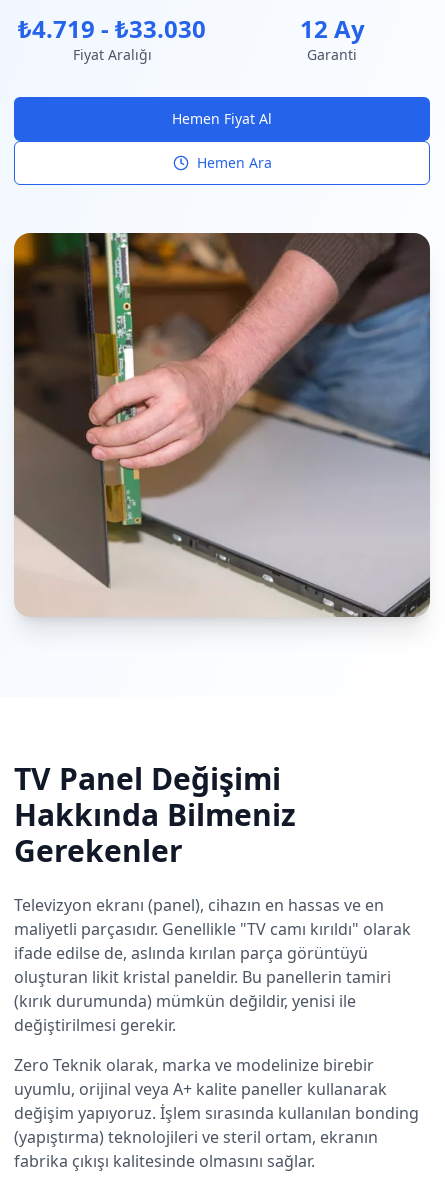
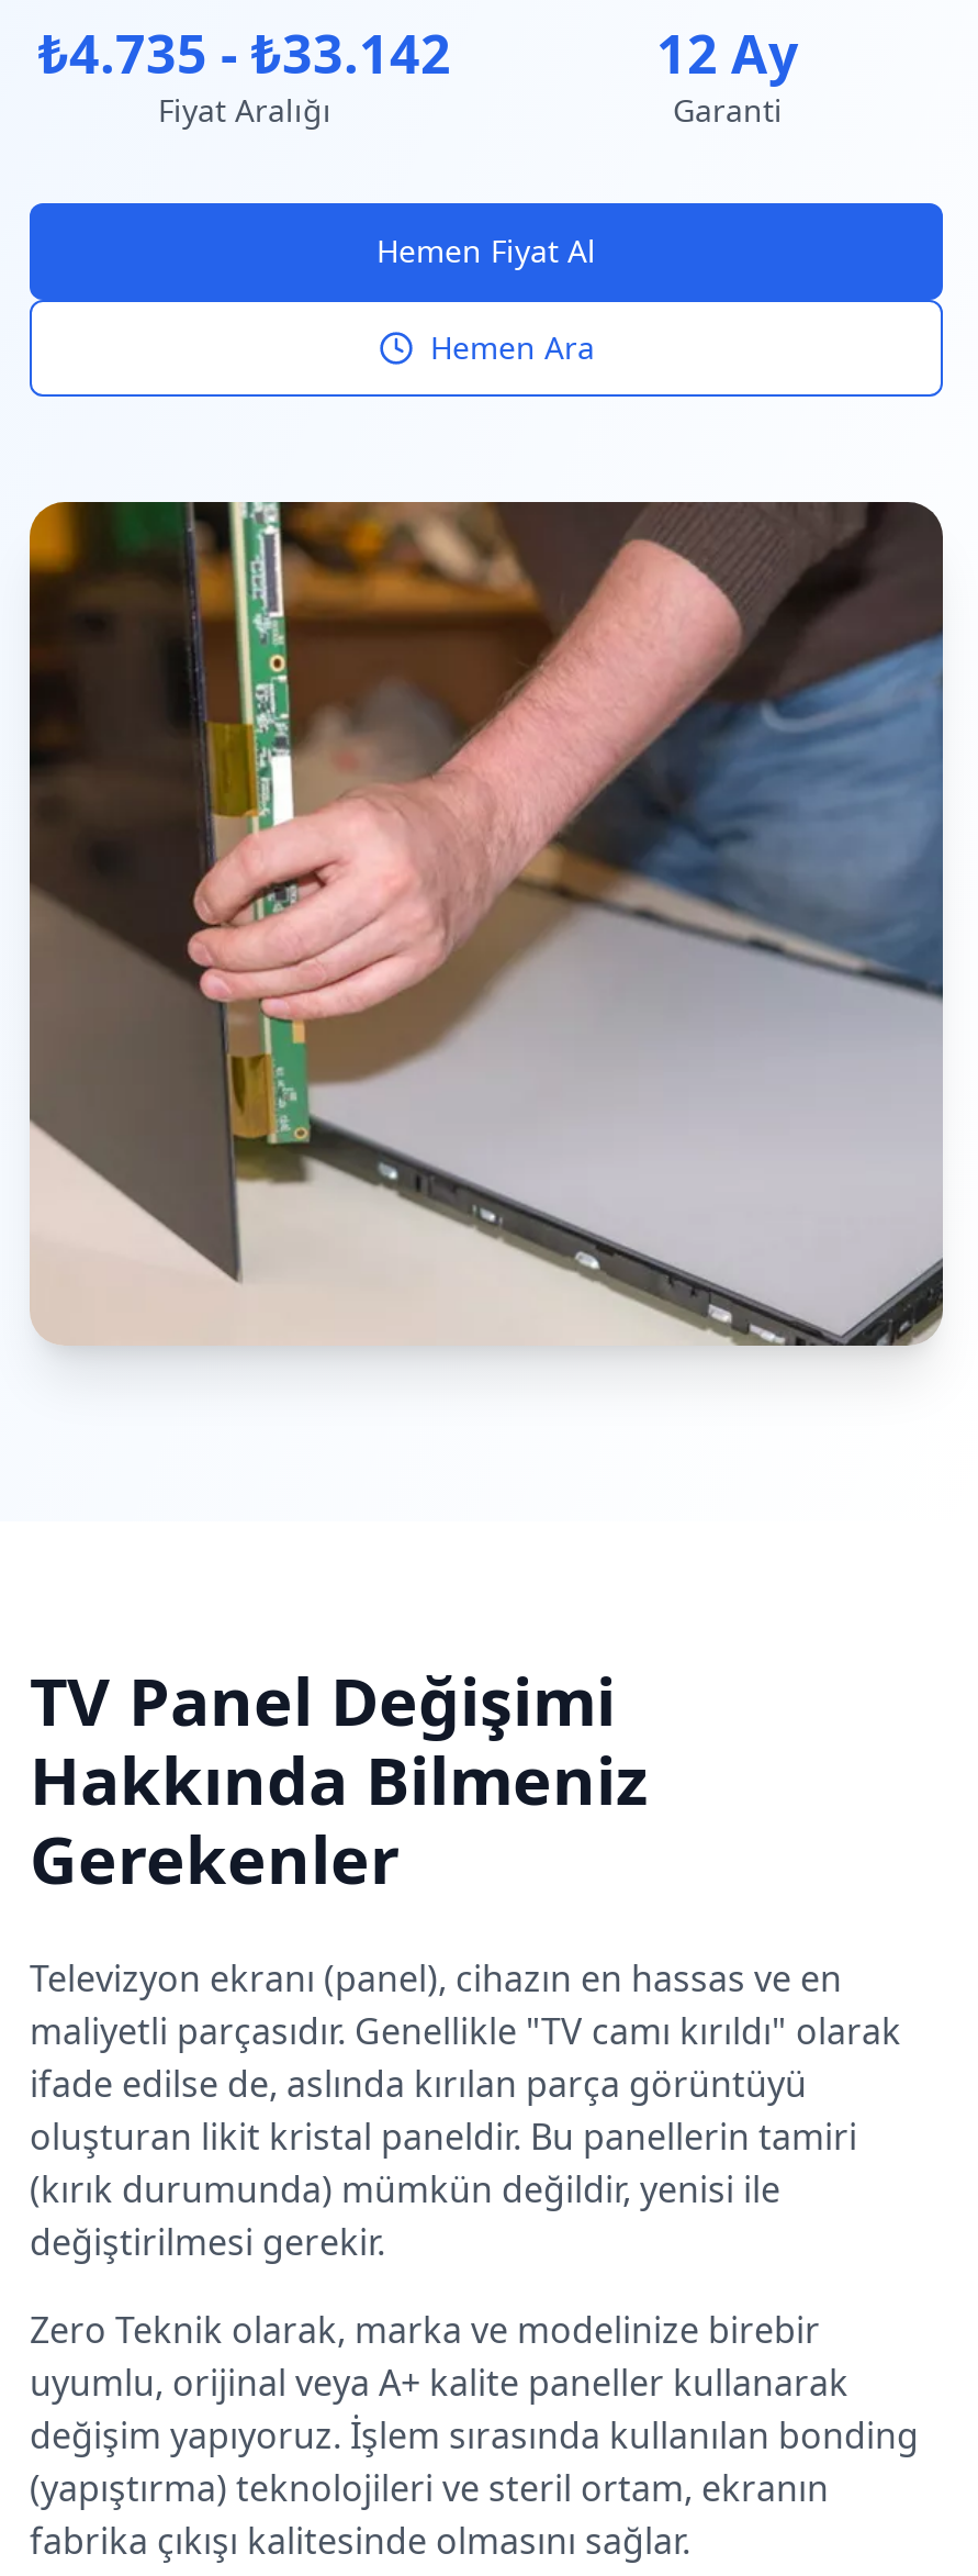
[18,12,206,45] ₺4.719 - ₺33.030 -> [38,16,451,89] ₺4.735 - ₺33.142

